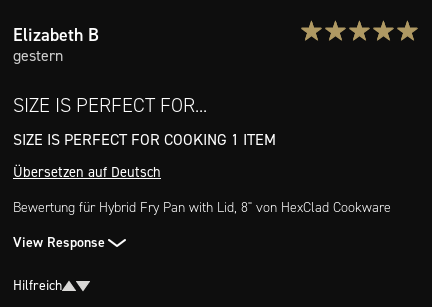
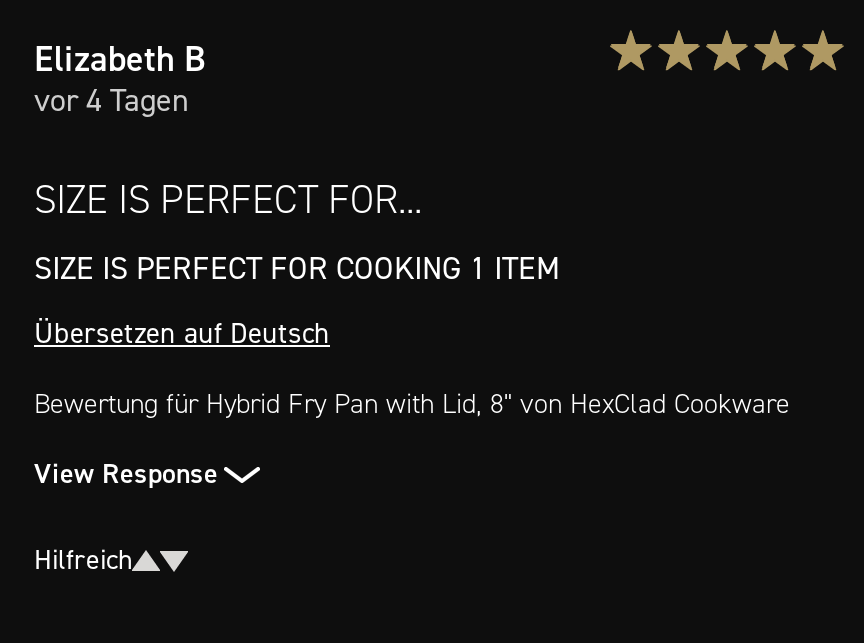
[13,45,63,66] gestern -> [34,79,188,121] vor 4 Tagen

